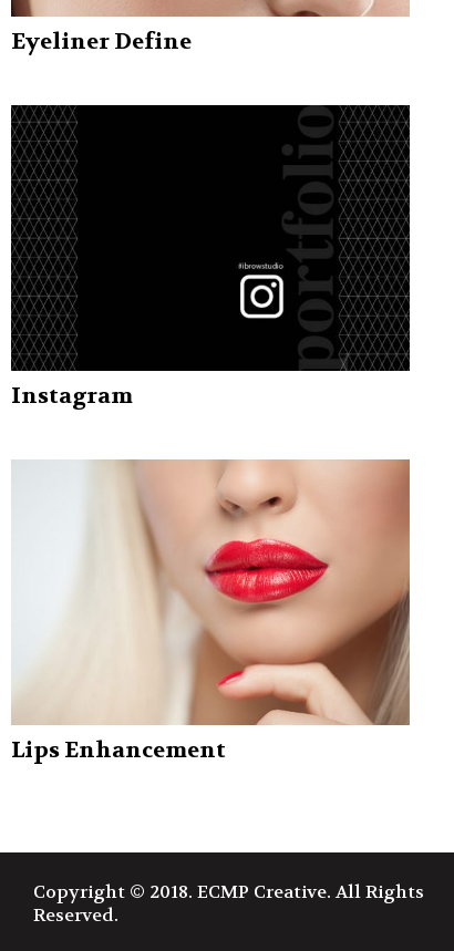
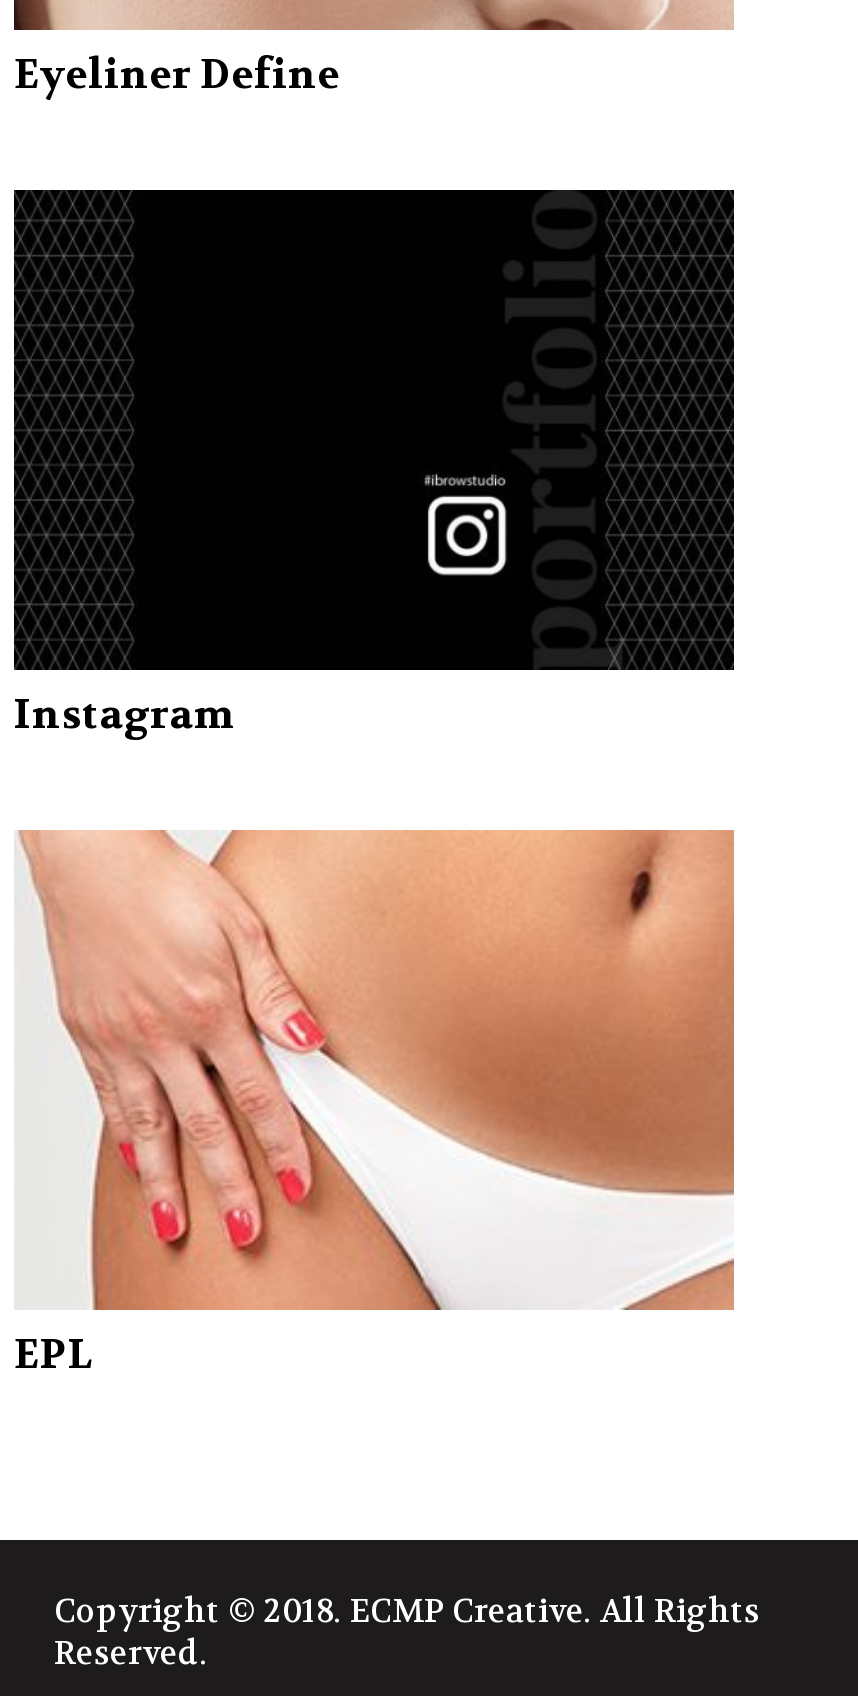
[11,459,411,764] [image] | Lips Enhancement -> [14,830,734,1380] [image] | EPL

